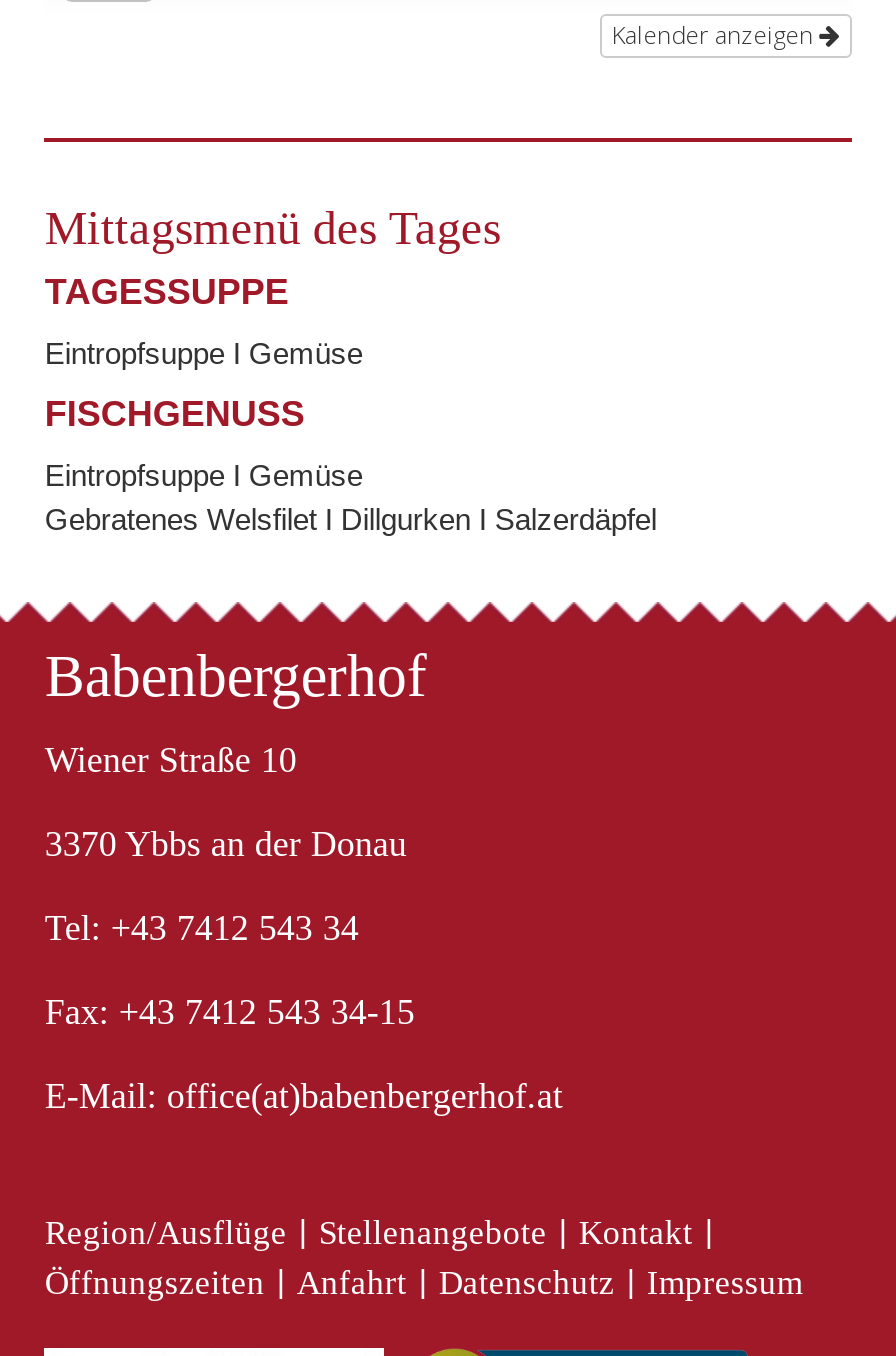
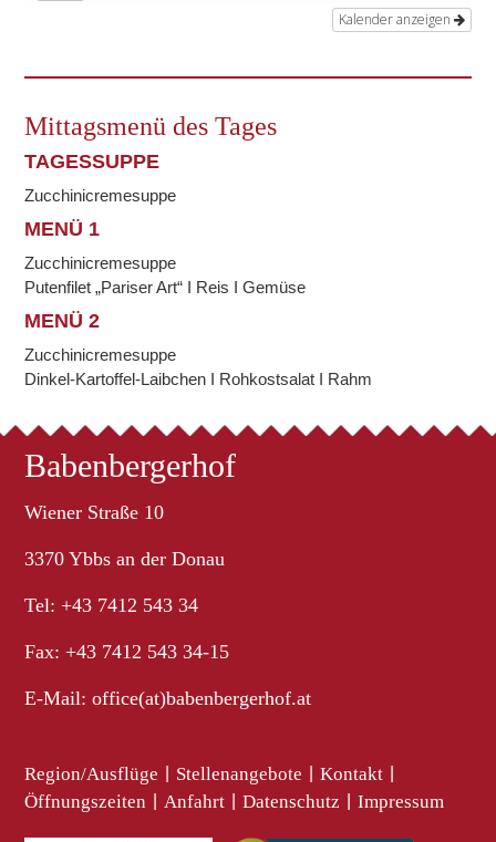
[45,336,657,536] Eintropfsuppe I Gemüse | FISCHGENUSS | Eintropfsuppe I Gemüse | Gebratenes Welsfilet I Dillgurken I Salzerdäpfel -> [25,186,372,389] Zucchinicremesuppe | MENÜ 1 | Zucchinicremesuppe | Putenfilet „Pariser Art“ I Reis I Gemüse | MENÜ 2 | Zucchinicremesuppe | Dinkel-Kartoffel-Laibchen I Rohkostsalat I Rahm

